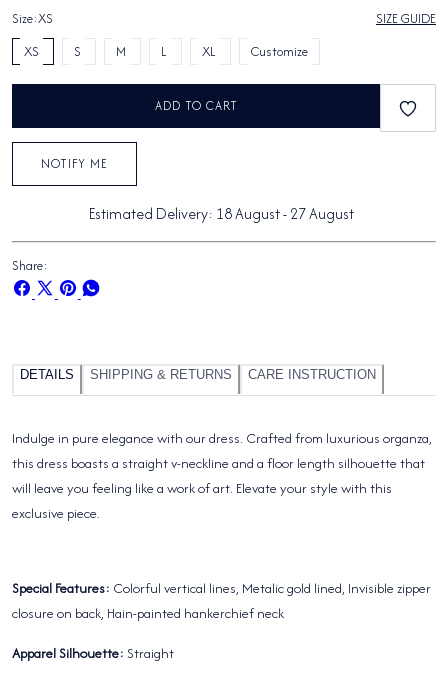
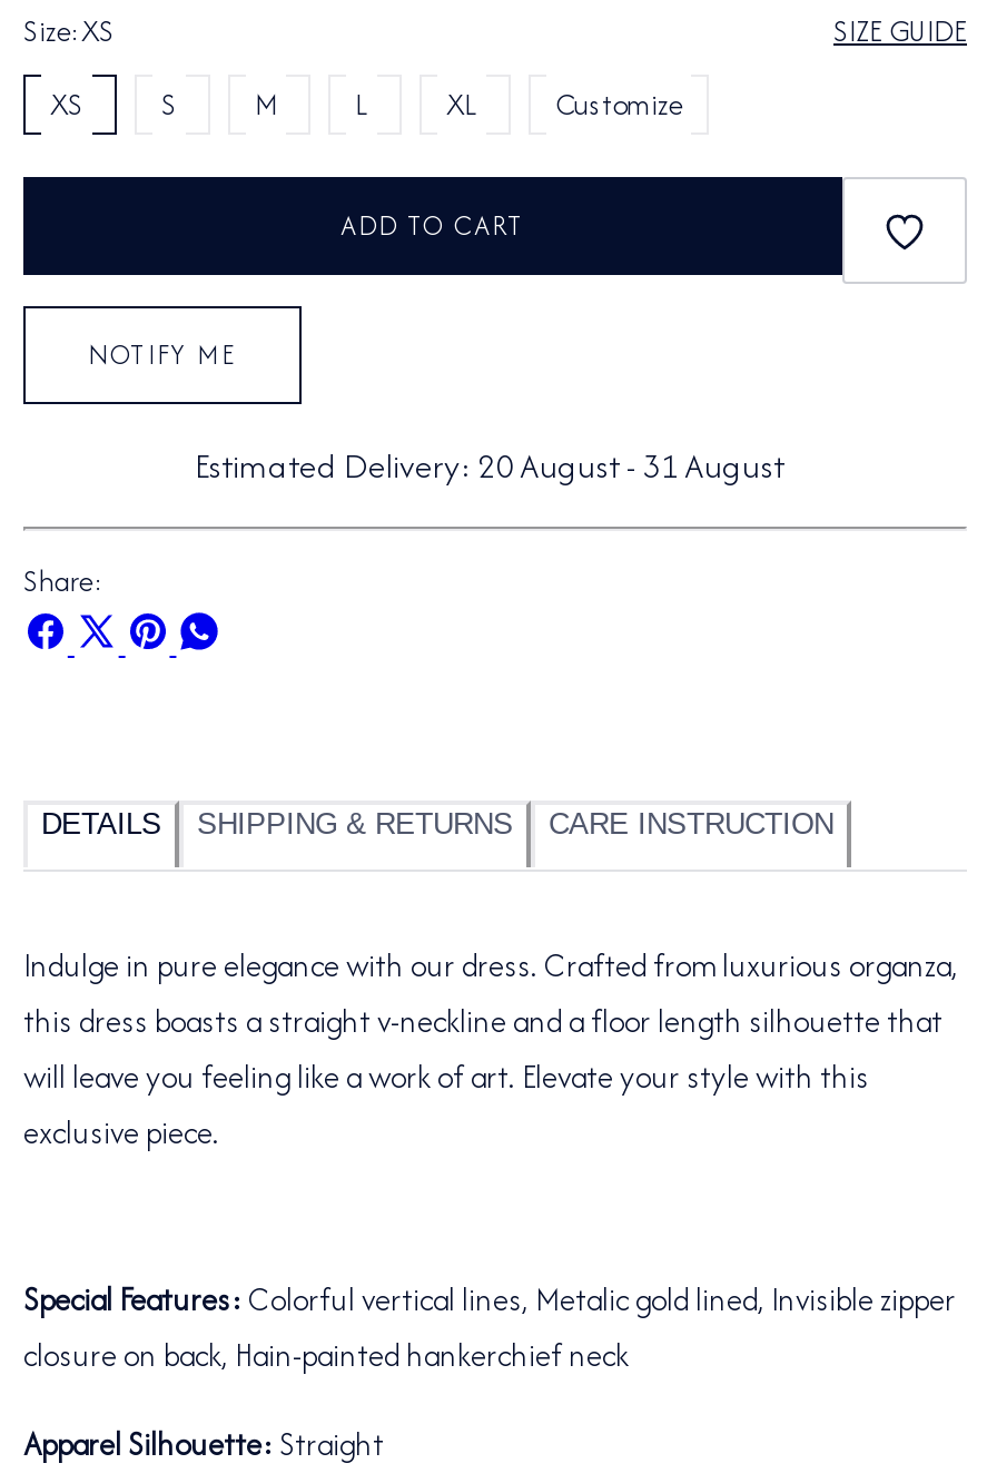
[89,203,354,224] Estimated Delivery: 18 August- 27 August -> [195,441,784,488] Estimated Delivery: 20 August- 31 August

